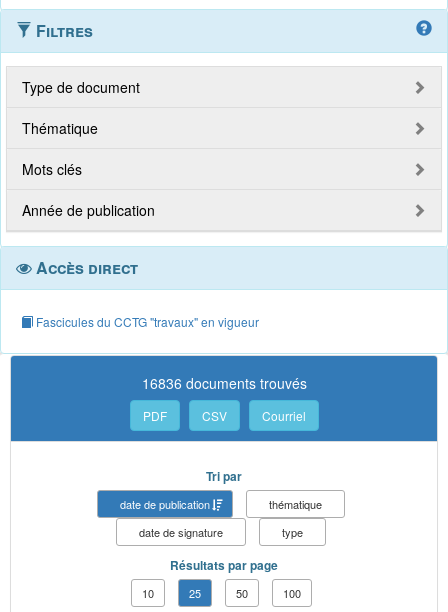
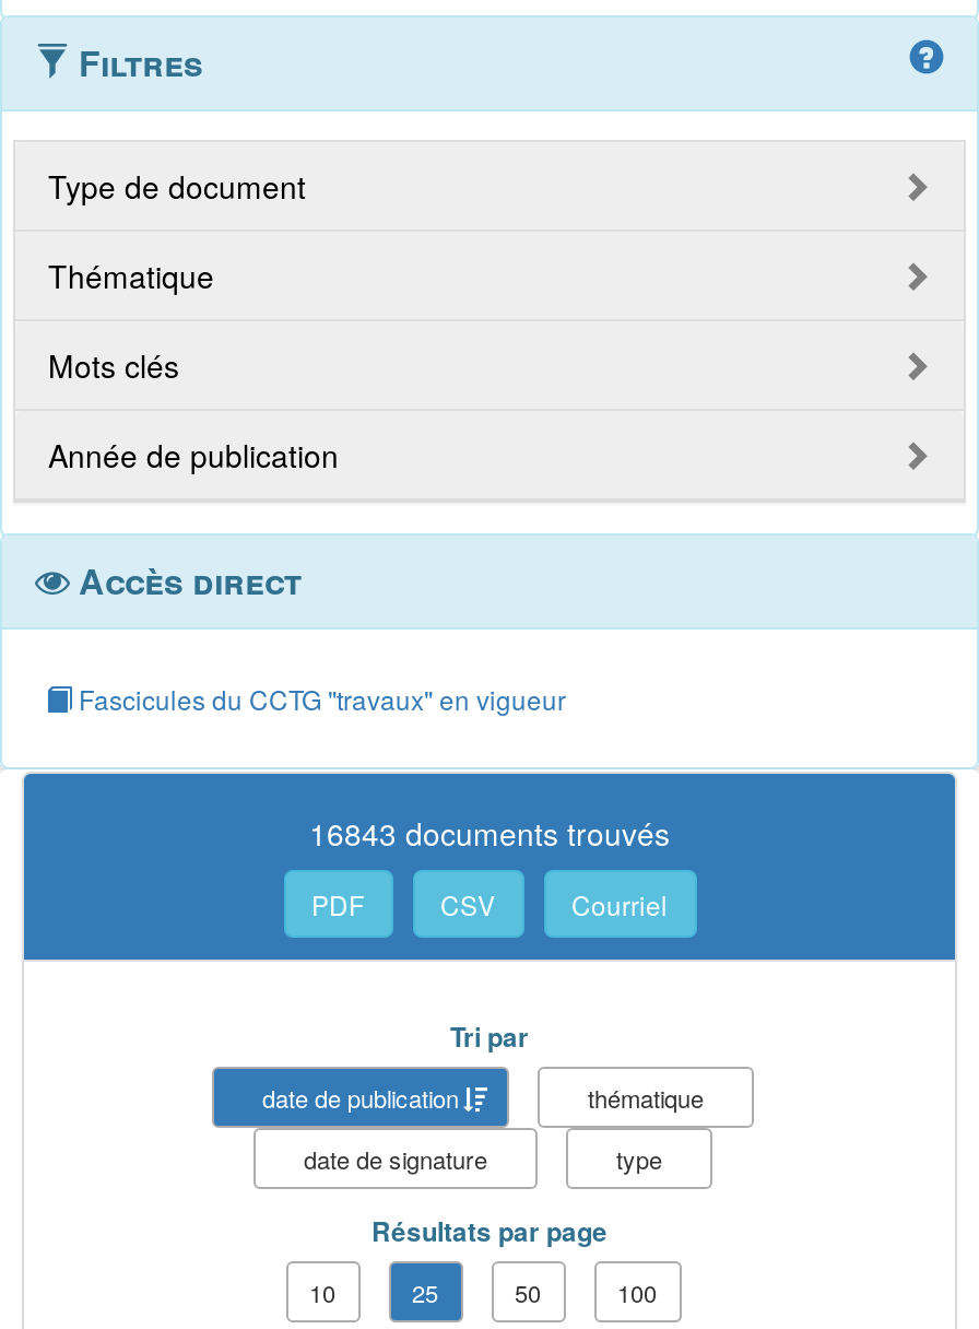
[141,373,306,393] 16836 documents trouvés -> [309,811,670,855] 16843 documents trouvés

